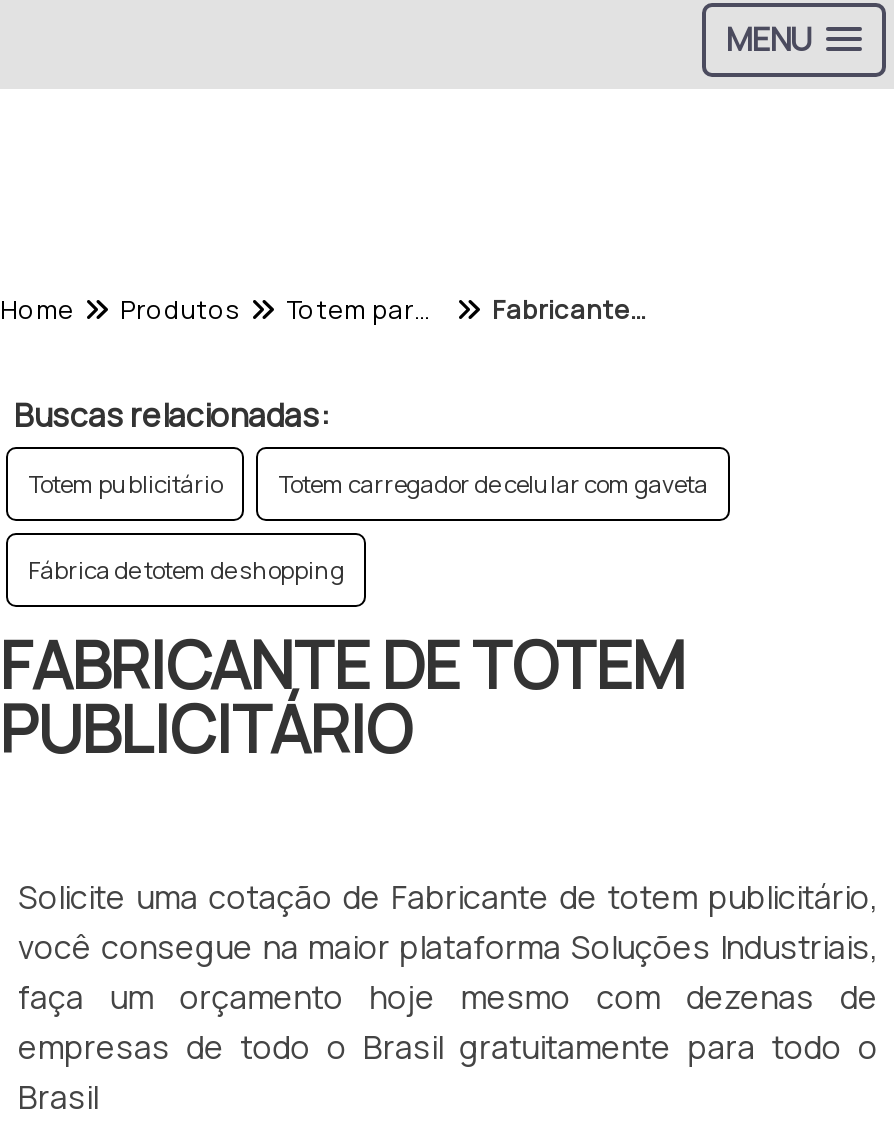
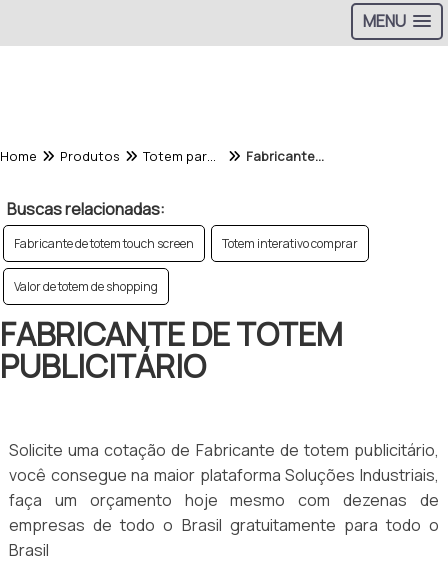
[28,467,708,501] Totem publicitário | Totem carregador de celular com gaveta -> [14,235,358,252] Fabricante de totem touch screen | Totem interativo comprar
[28,553,344,587] Fábrica de totem de shopping -> [14,278,158,295] Valor de totem de shopping

